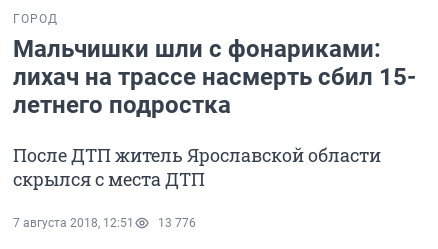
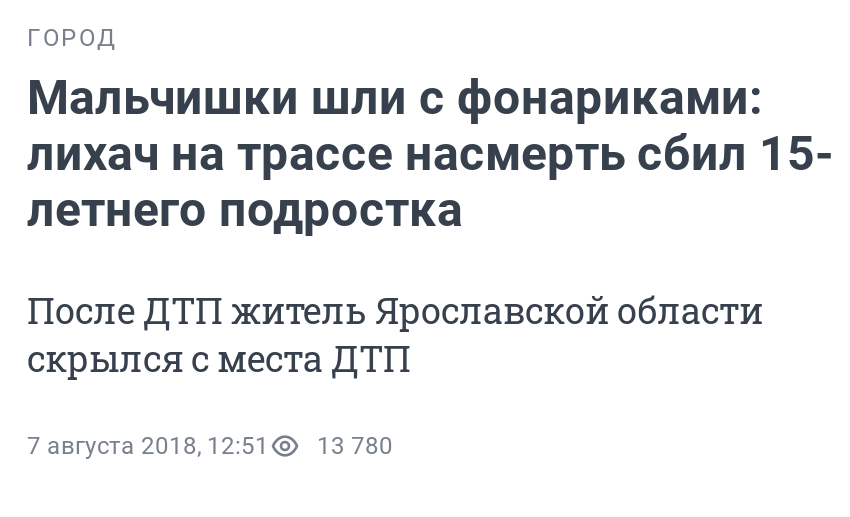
[13,216,196,230] 7 августа 2018, 12:51 13 776 -> [27,432,393,460] 7 августа 2018, 12:51 13 780

